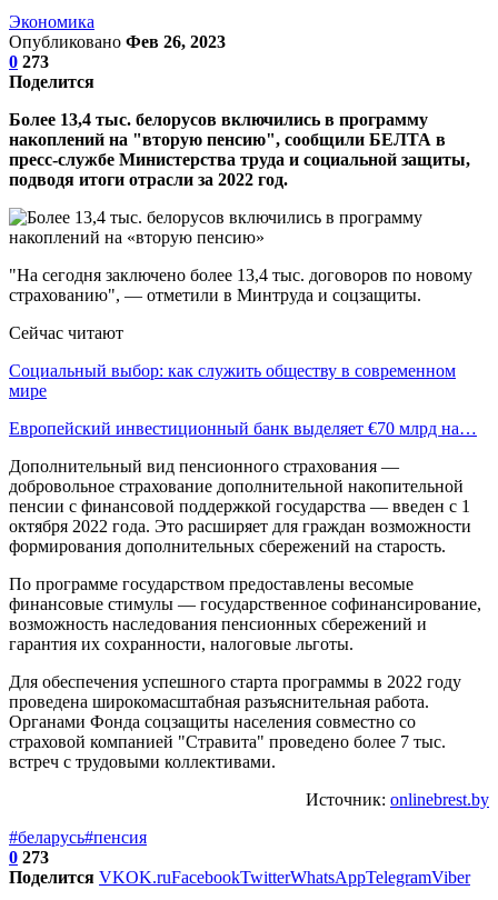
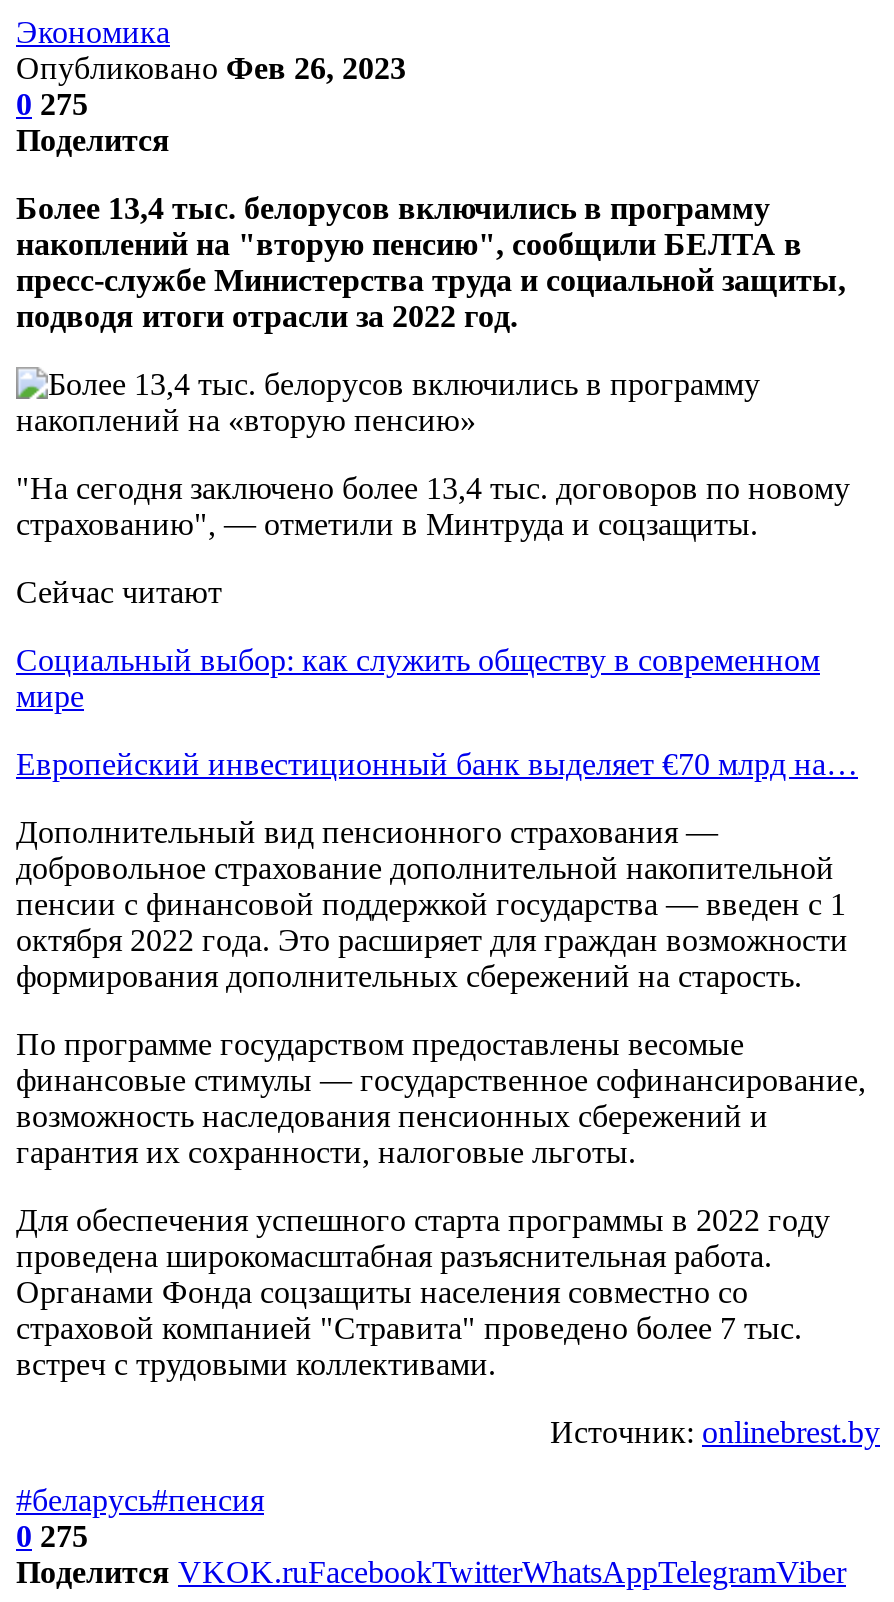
[9,52,49,71] 0 273 -> [16,87,88,121] 0 275
[9,848,49,866] 0 273 -> [16,1519,88,1553] 0 275

